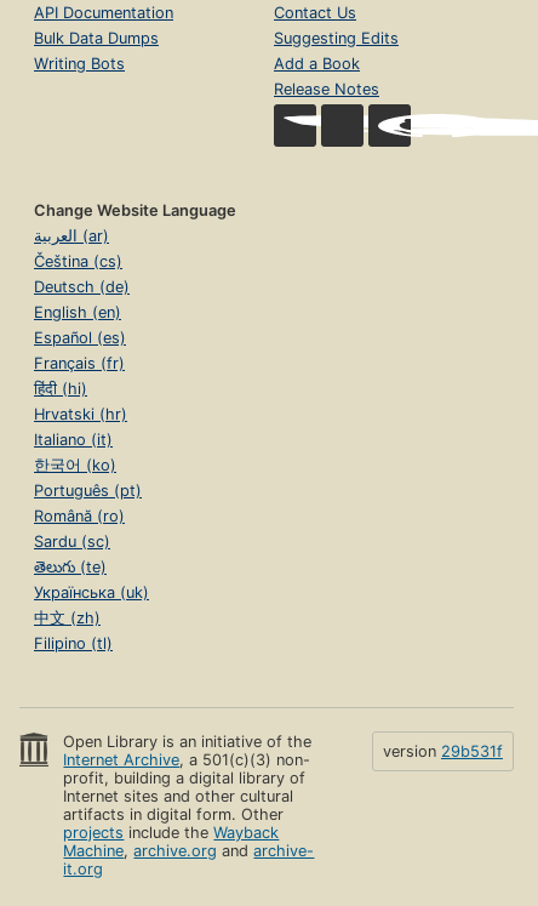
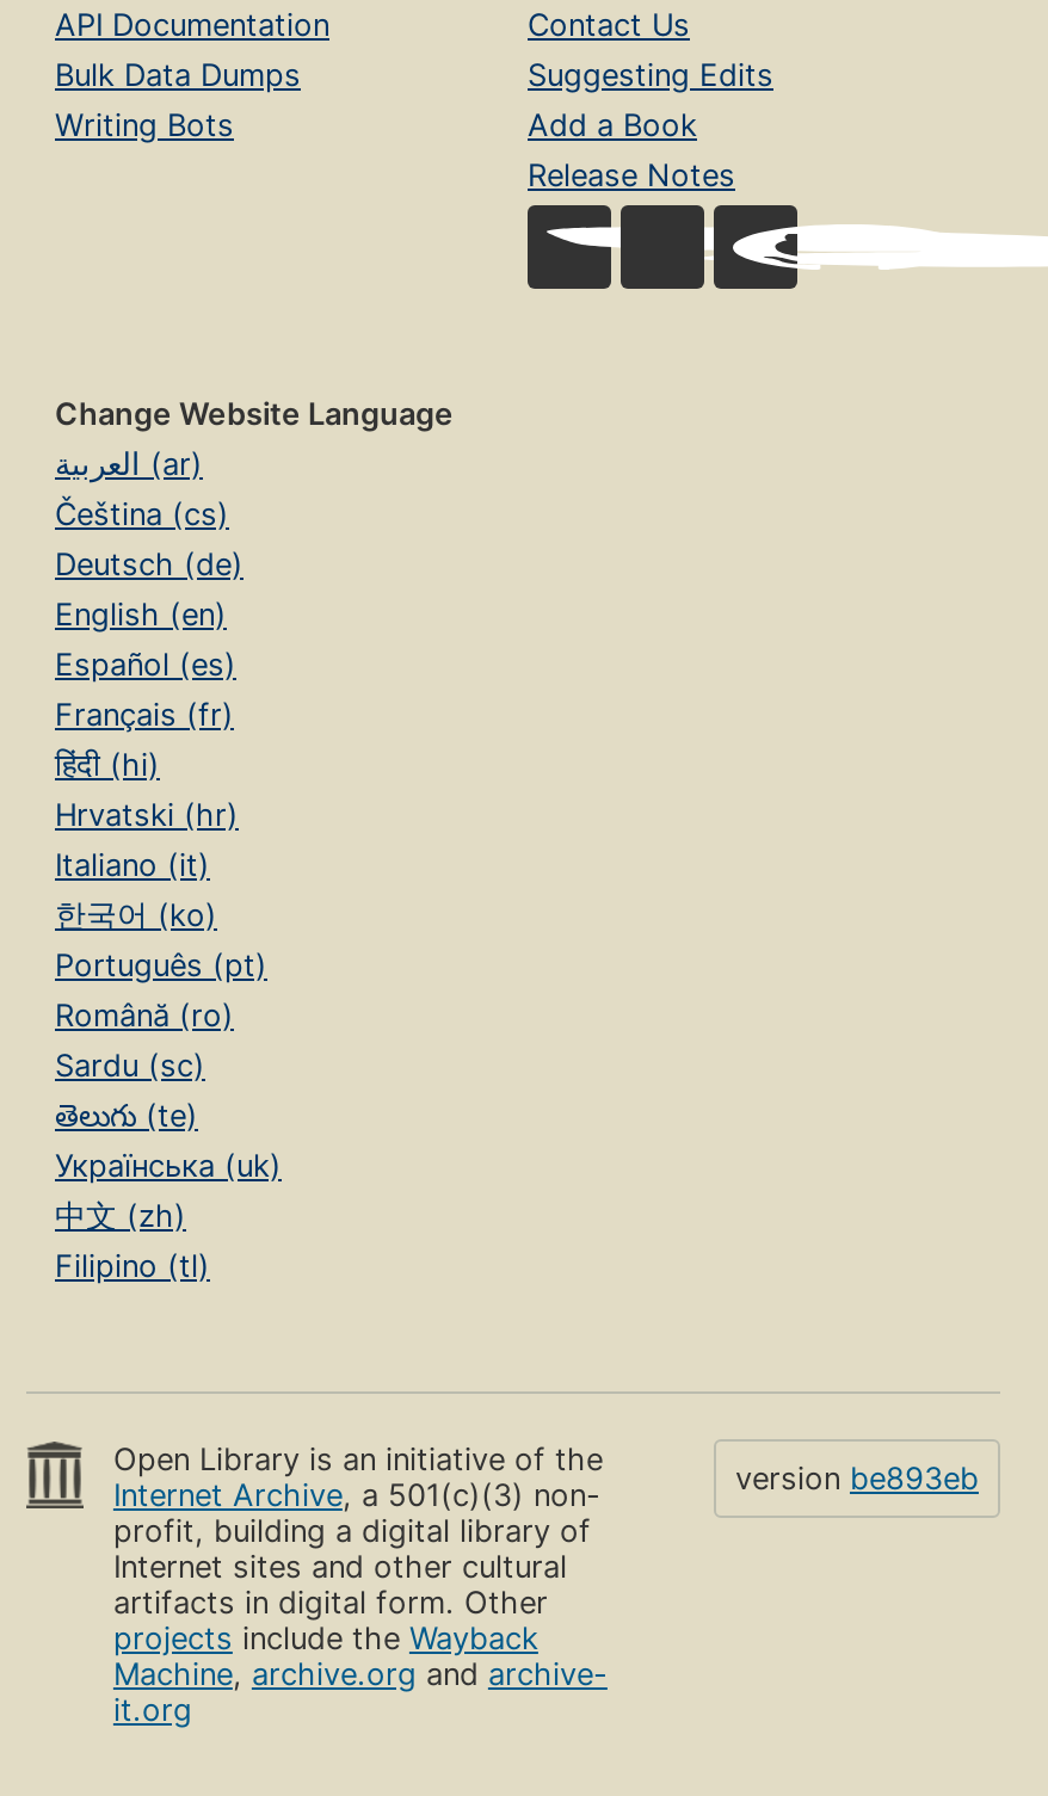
[383,742,503,760] version 29b531f -> [735,1461,979,1496] version be893eb

